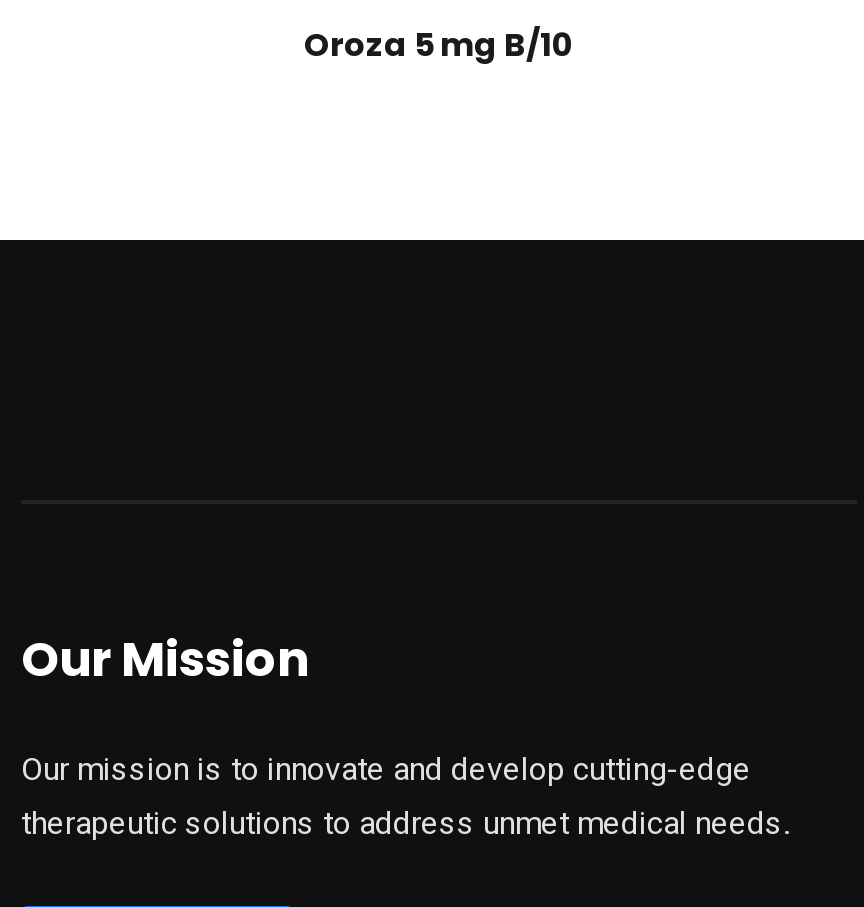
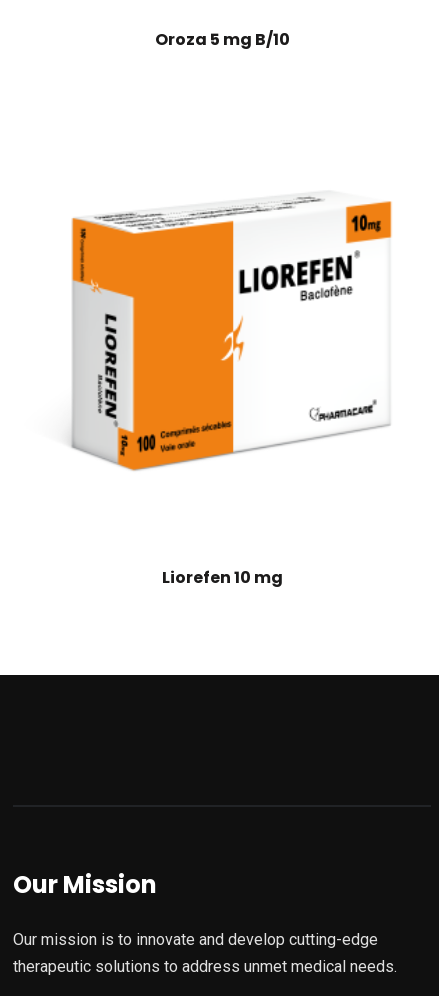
none -> [70,195,392,472] [image]
none -> [161,565,282,588] Liorefen 10 mg

